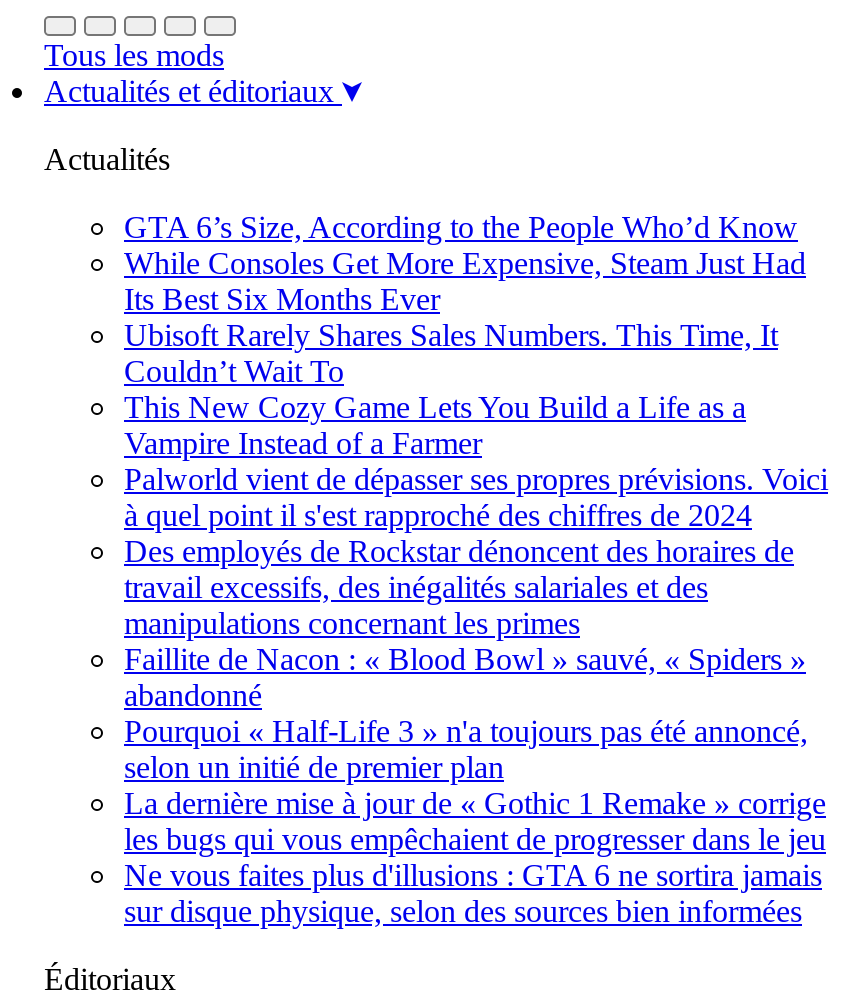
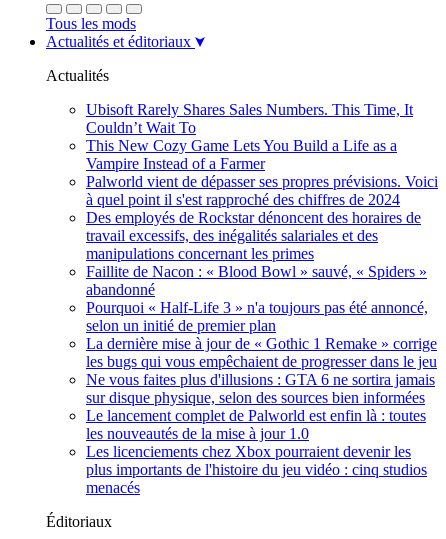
[124,210,806,316] GTA 6’s Size, According to the People Who’d Know | While Consoles Get More Expensive, Steam Just Had | Its Best Six Months Ever -> none
moved [124,318,828,928] -> [86,101,438,406]: Ubisoft Rarely Shares Sales Numbers. This Time, It | Couldn’t Wait To | This New Cozy Game Lets You Build a Life as a | ... | Ne vous faites plus d'illusions : GTA 6 ne sortira jamais | sur disque physique, selon des sources bien informées
none -> [86,407,427,496] Le lancement complet de Palworld est enfin là : toutes | les nouveautés de la mise à jour 1.0 | Les licenciements chez Xbox pourraient devenir les | plus importants de l'histoire du jeu vidéo : cinq studios | menacés

